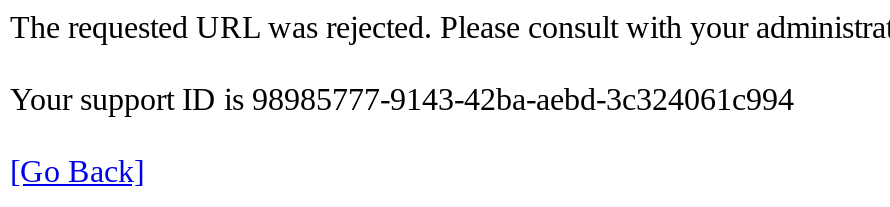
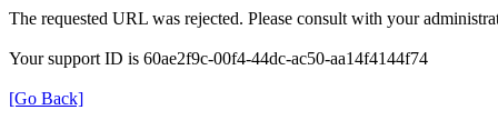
[10,82,794,116] Your support ID is 98985777-9143-42ba-aebd-3c324061c994 -> [9,49,428,68] Your support ID is 60ae2f9c-00f4-44dc-ac50-aa14f4144f74

